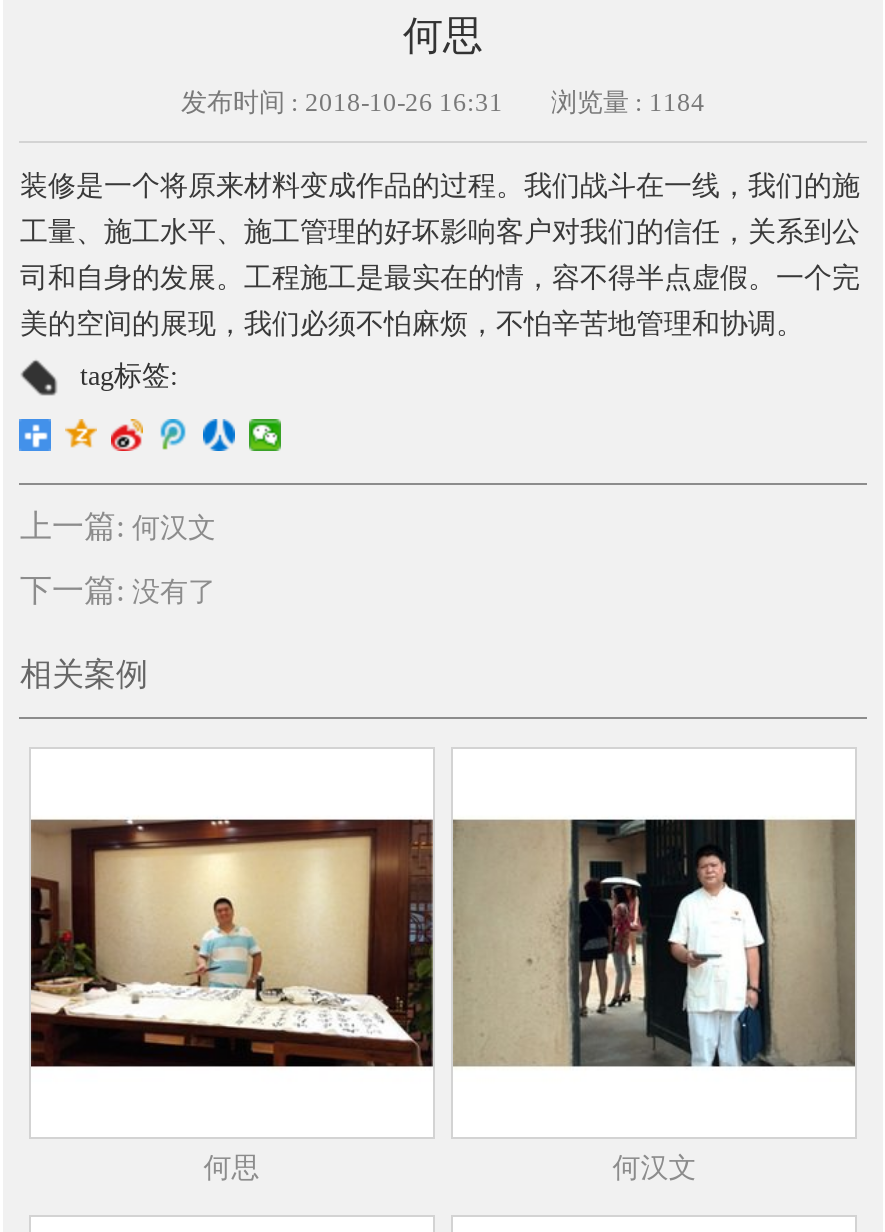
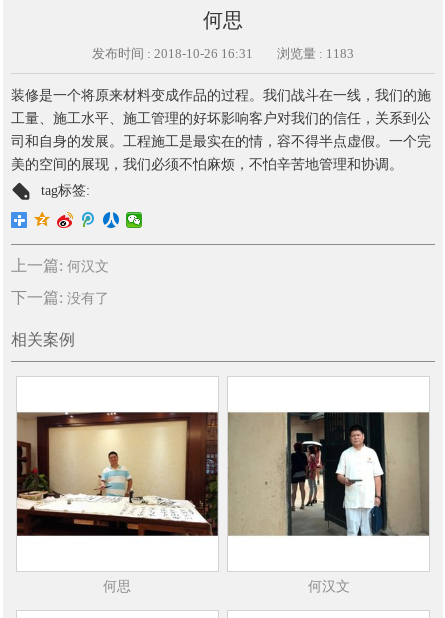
[181,87,705,117] 发布时间 : 2018-10-26 16:31 浏览量 : 1184 -> [92,46,354,61] 发布时间 : 2018-10-26 16:31 浏览量 : 1183

